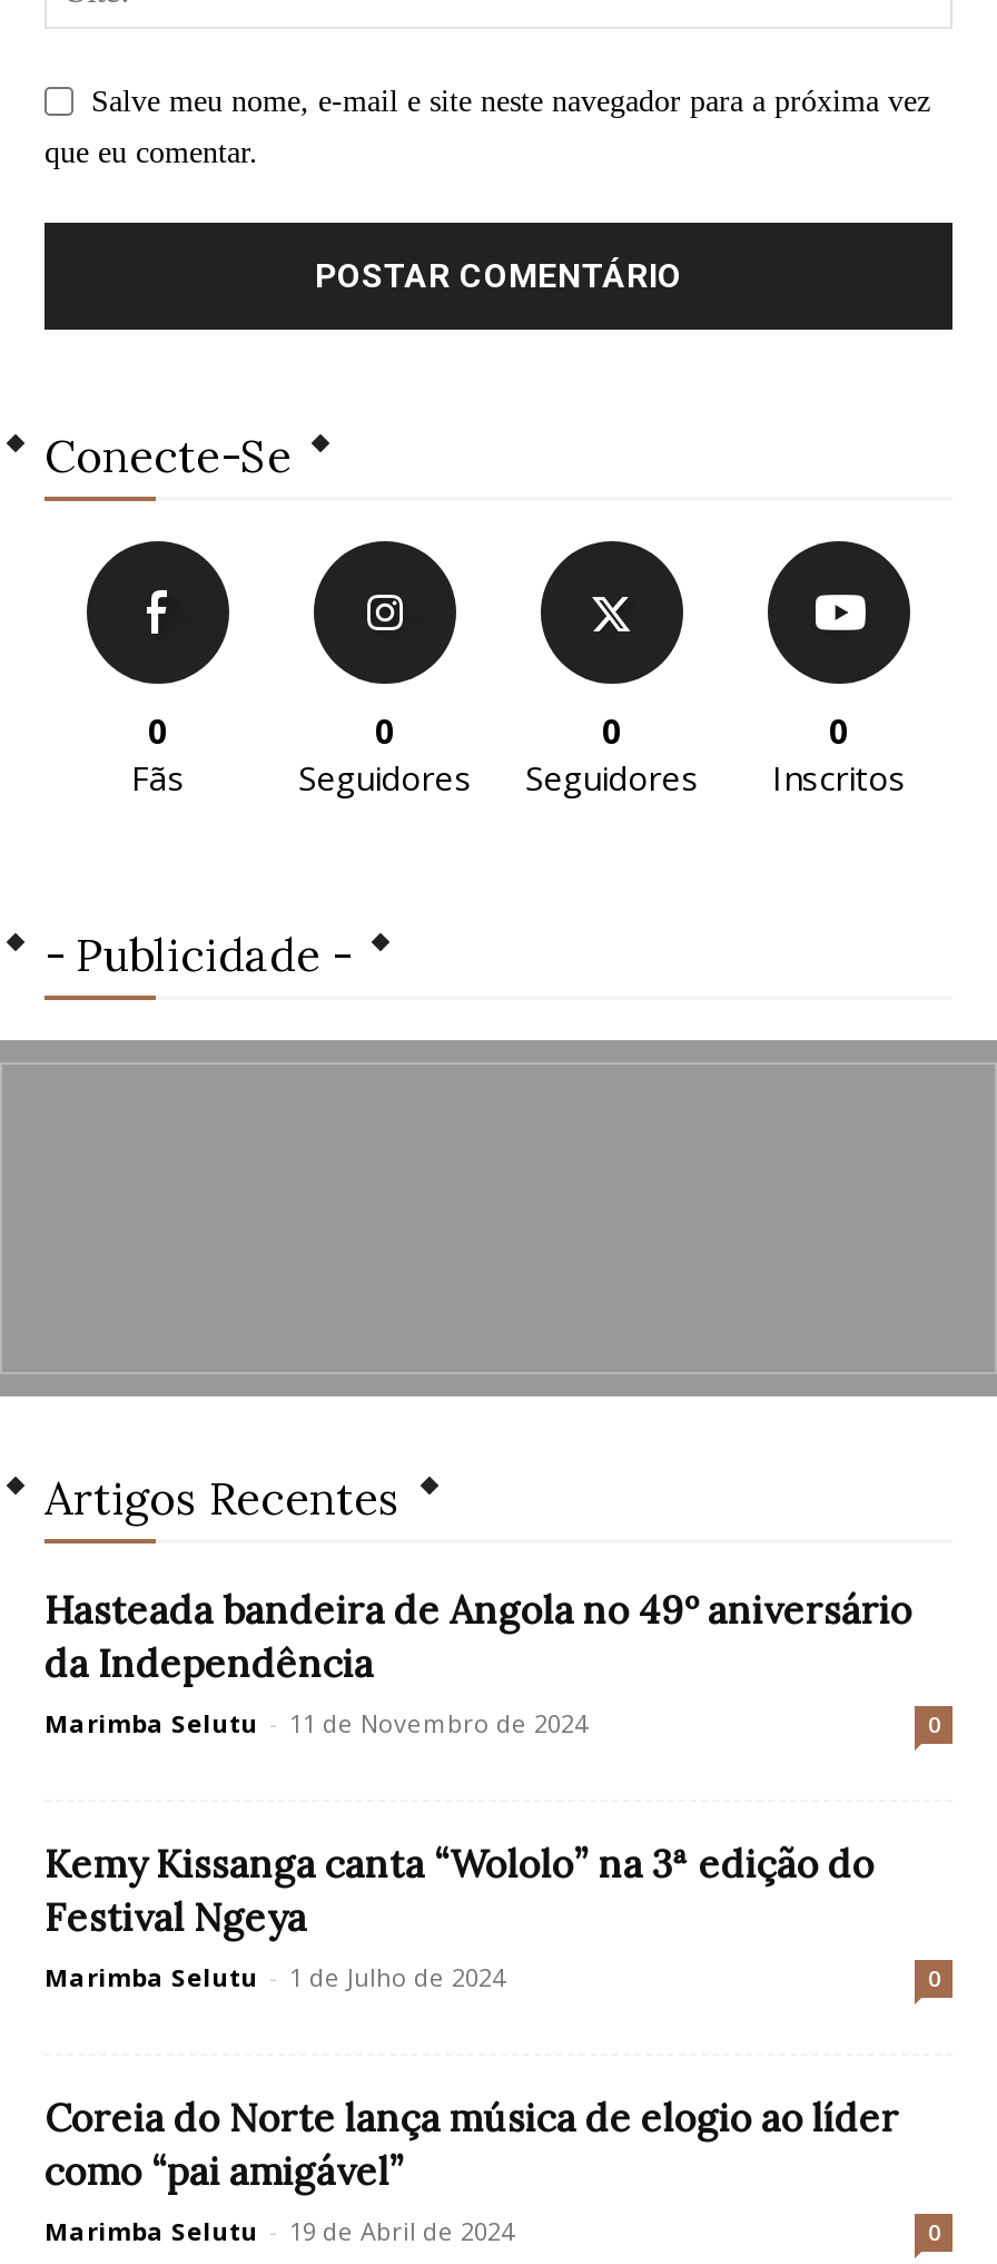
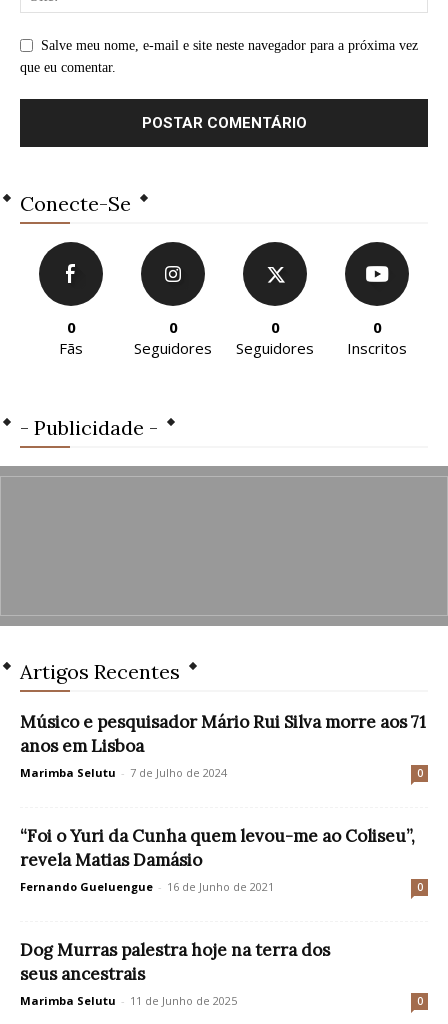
[45,1584,912,1738] Hasteada bandeira de Angola no 49º aniversário | da Independência | Marimba Selutu - 11 de Novembro de 2024 -> [20,711,426,780] Músico e pesquisador Mário Rui Silva morre aos 71 | anos em Lisboa | Marimba Selutu - 7 de Julho de 2024
[45,1838,875,1992] Kemy Kissanga canta “Wololo” na 3ª edição do | Festival Ngeya | Marimba Selutu - 1 de Julho de 2024 -> [20,825,415,894] “Foi o Yuri da Cunha quem levou-me ao Coliseu”, | revela Matias Damásio | Fernando Gueluengue - 16 de Junho de 2021
[45,2092,899,2246] Coreia do Norte lança música de elogio ao líder | como “pai amigável” | Marimba Selutu - 19 de Abril de 2024 -> [20,939,330,1008] Dog Murras palestra hoje na terra dos | seus ancestrais | Marimba Selutu - 11 de Junho de 2025

